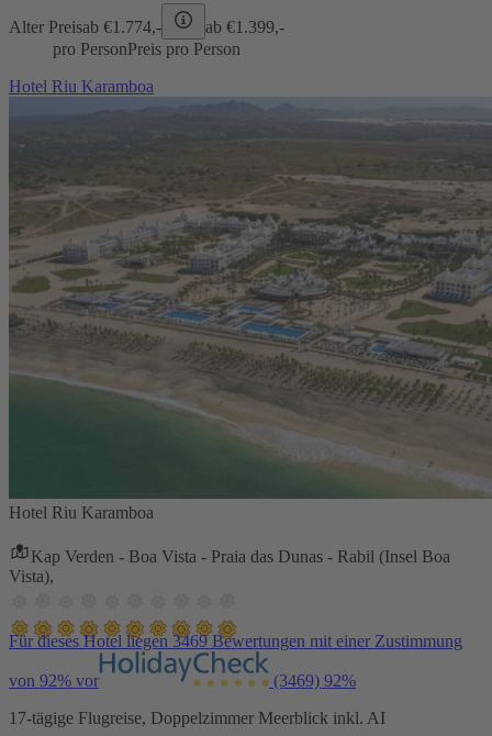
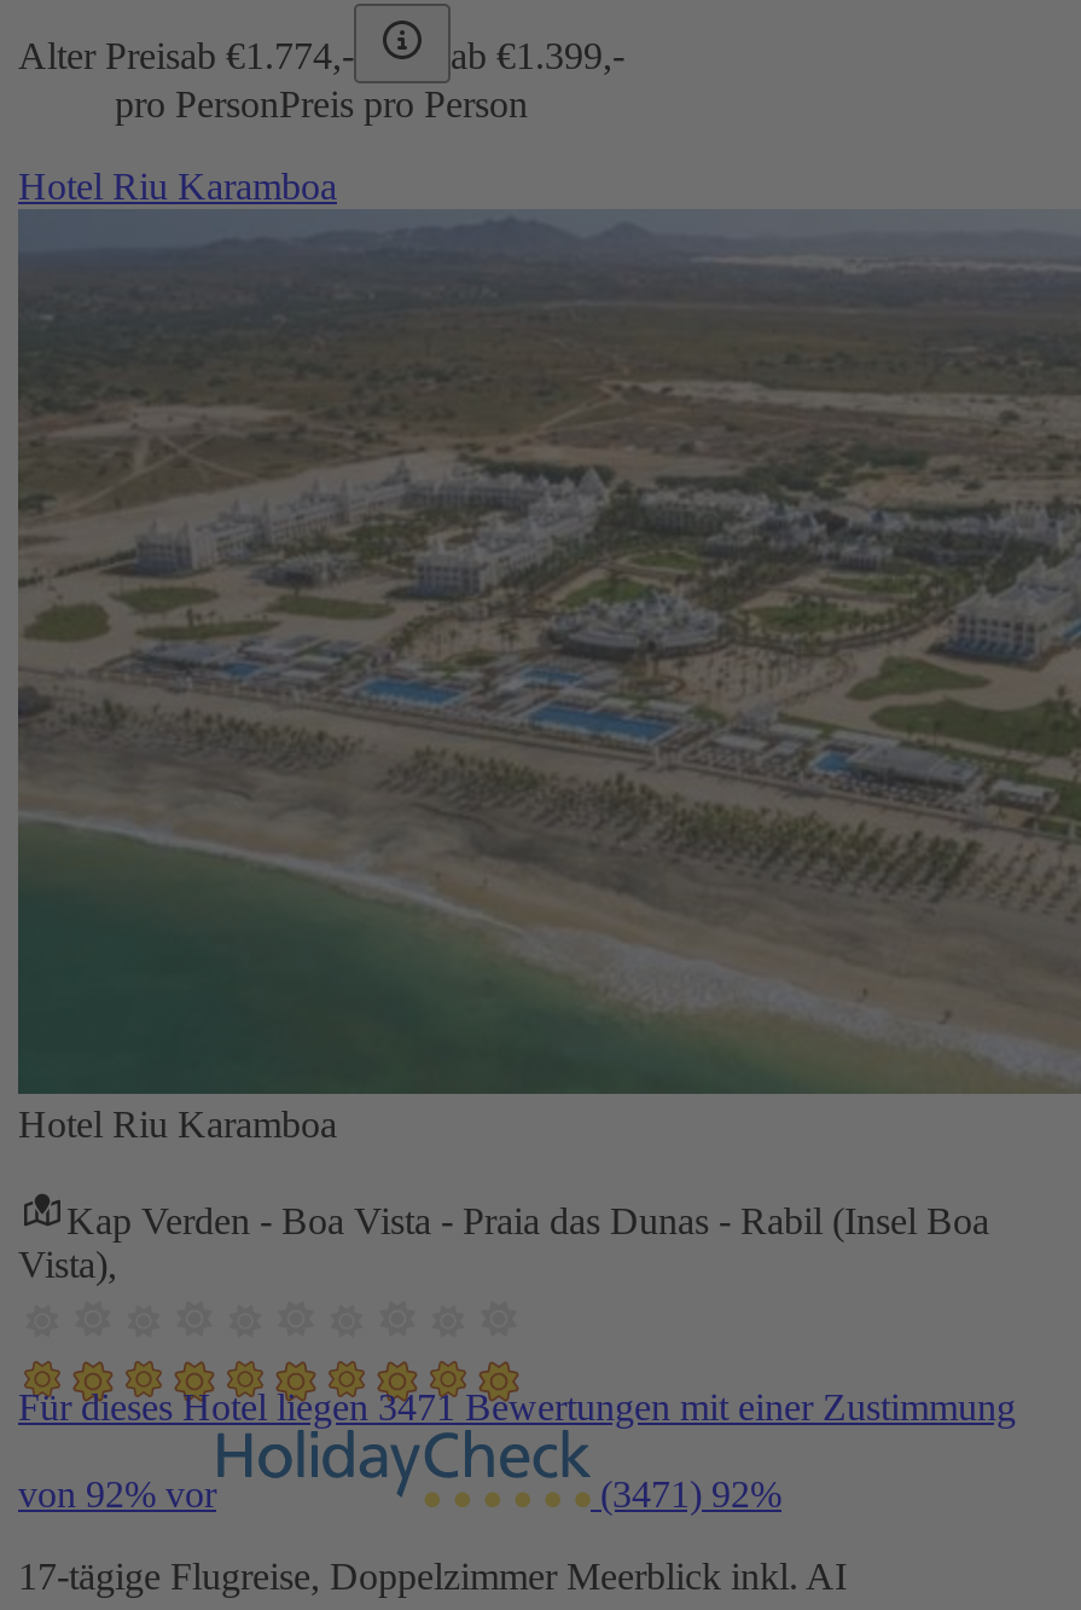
[9,631,462,650] Für dieses Hotel liegen 3469 Bewertungen mit einer Zustimmung -> [18,1385,1016,1426] Für dieses Hotel liegen 3471 Bewertungen mit einer Zustimmung
[269,671,356,689] (3469) 92% -> [591,1472,781,1513] (3471) 92%

